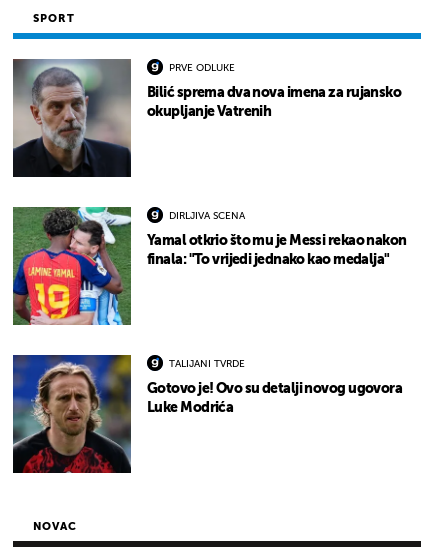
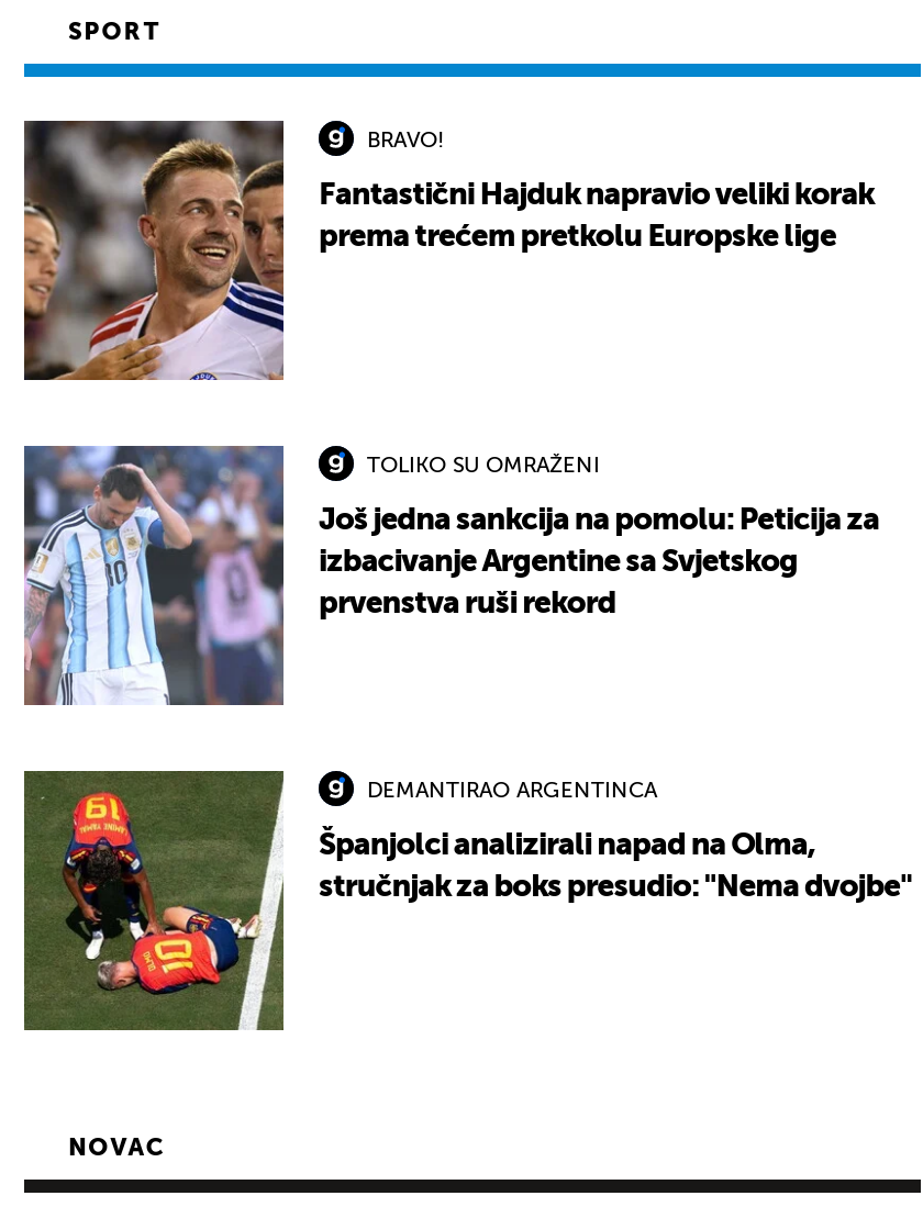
[12,58,401,178] [image] | Bilić sprema dva nova imena za rujansko | okupljanje Vatrenih -> [24,119,874,382] [image] | Fantastični Hajduk napravio veliki korak | prema trećem pretkolu Europske lige
[169,63,235,73] PRVE ODLUKE -> [367,130,444,152] BRAVO!
[12,206,407,326] [image] | Yamal otkrio što mu je Messi rekao nakon | finala: "To vrijedi jednako kao medalja" -> [24,444,879,707] [image] | Još jedna sankcija na pomolu: Peticija za | izbacivanje Argentine sa Svjetskog | prvenstva ruši rekord
[169,211,245,221] DIRLJIVA SCENA -> [367,455,600,477] TOLIKO SU OMRAŽENI
[12,355,402,474] [image] | Gotovo je! Ovo su detalji novog ugovora | Luke Modrića -> [22,769,912,1032] [image] | Španjolci analizirali napad na Olma, | stručnjak za boks presudio: "Nema dvojbe"
[169,359,245,369] TALIJANI TVRDE -> [367,780,657,802] DEMANTIRAO ARGENTINCA

